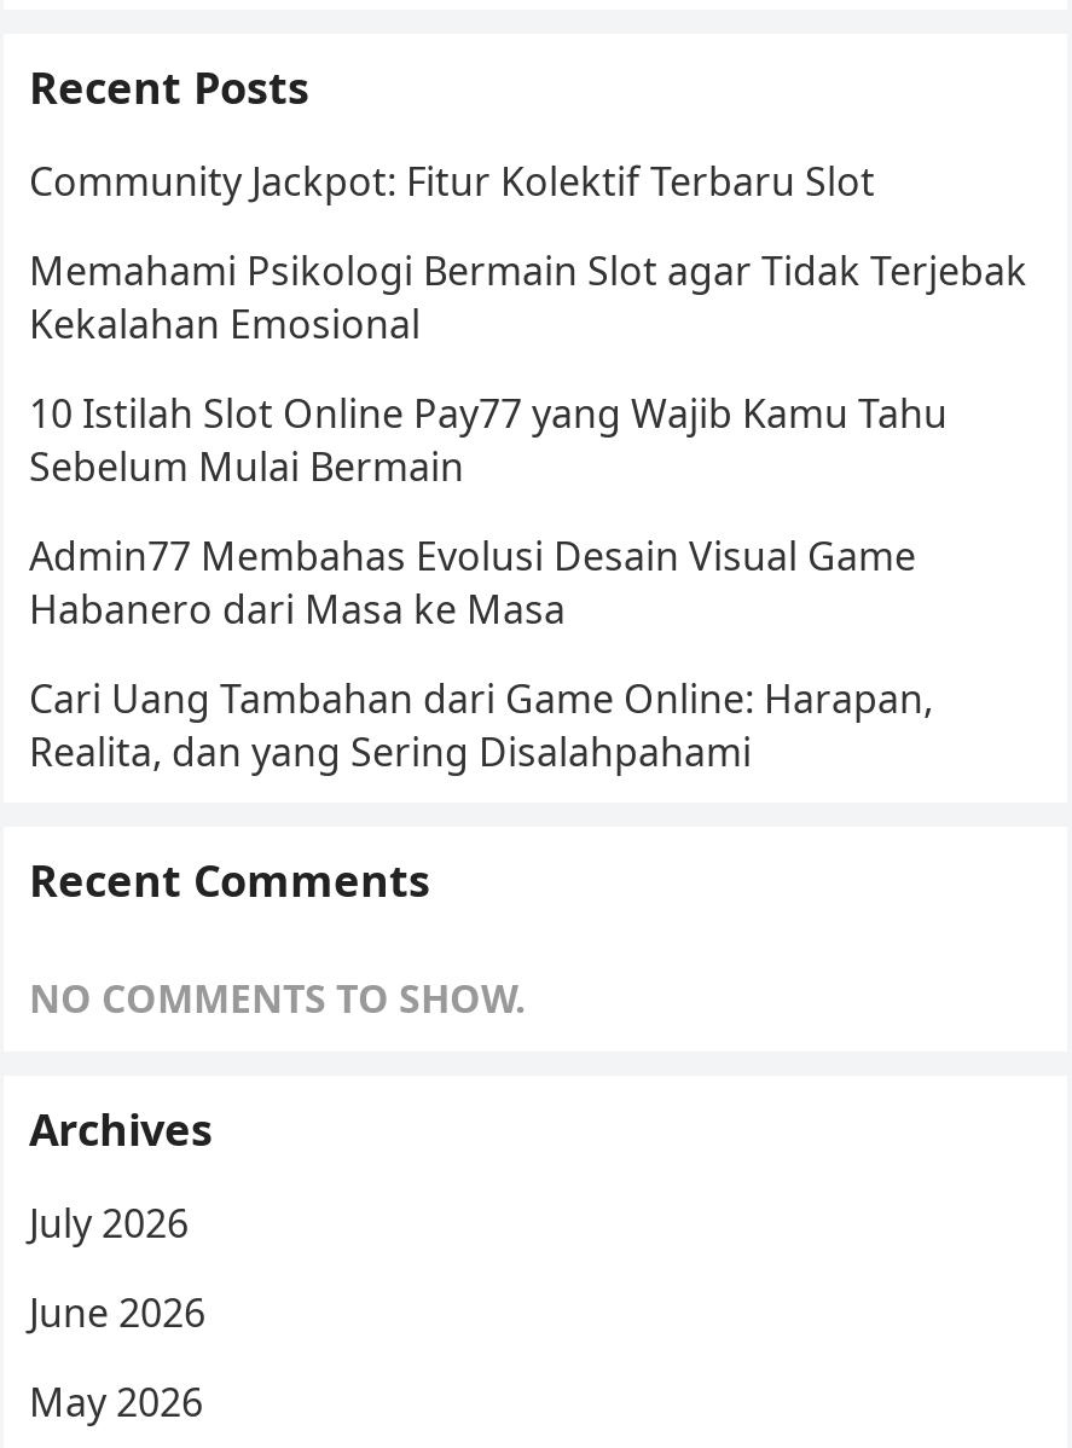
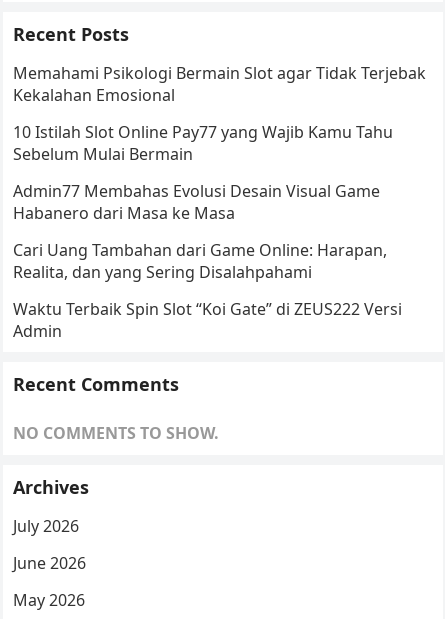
[29,155,875,208] Community Jackpot: Fitur Kolektif Terbaru Slot -> none
moved [29,244,1027,778] -> [13,62,426,283]: Memahami Psikologi Bermain Slot agar Tidak Terjebak | Kekalahan Emosional | 10 Istilah Slot Online Pay77 yang Wajib Kamu Tahu | Sebelum Mulai Bermain | Admin77 Membahas Evolusi Desain Visual Game | Habanero dari Masa ke Masa | Cari Uang Tambahan dari Game Online: Harapan, | Realita, dan yang Sering Disalahpahami
none -> [13,298,402,342] Waktu Terbaik Spin Slot “Koi Gate” di ZEUS222 Versi | Admin

